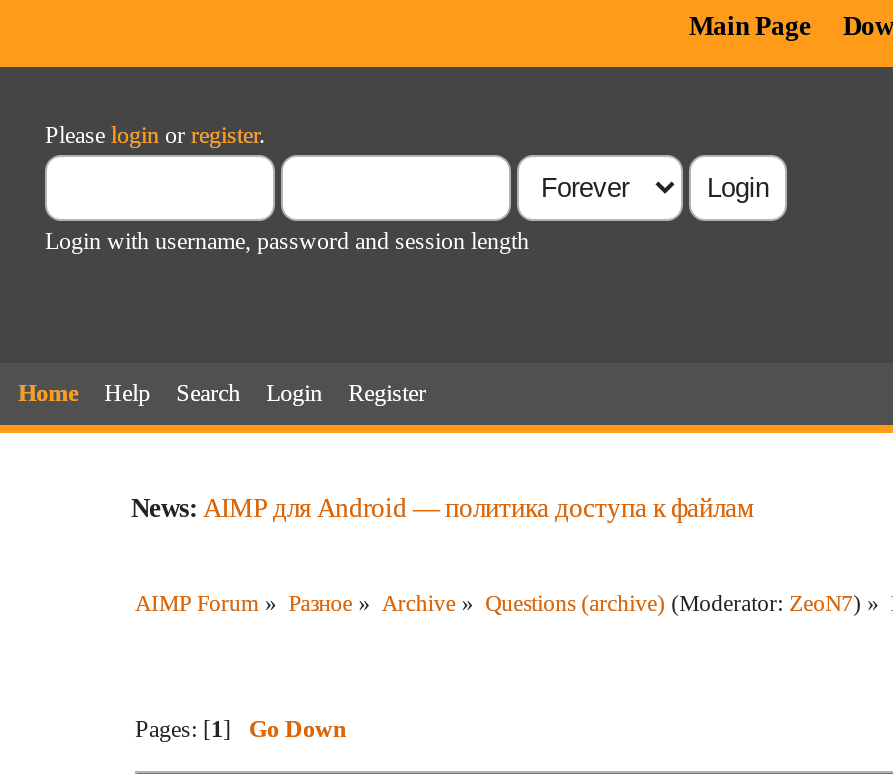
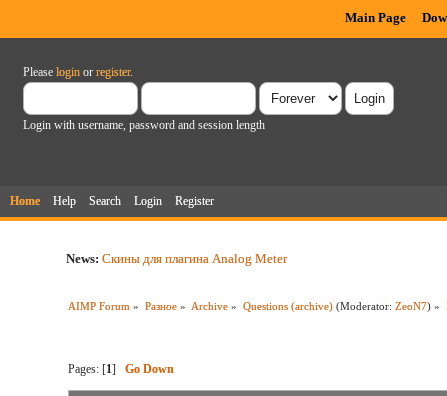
[131,493,753,523] News: AIMP для Android — политика доступа к файлам -> [66,251,287,266] News: Скины для плагина Analog Meter

